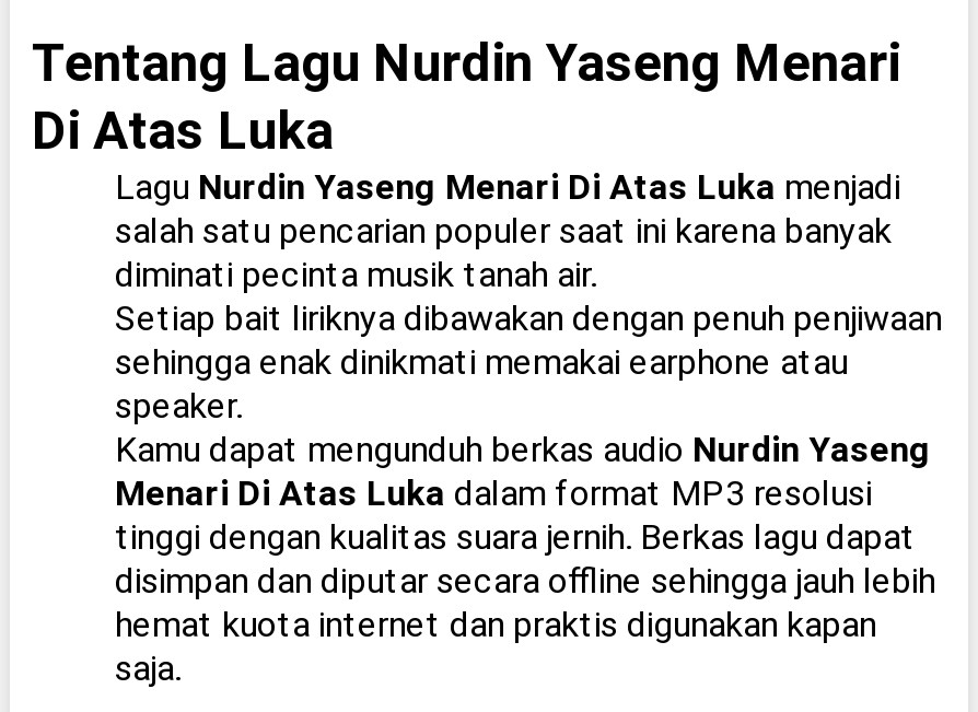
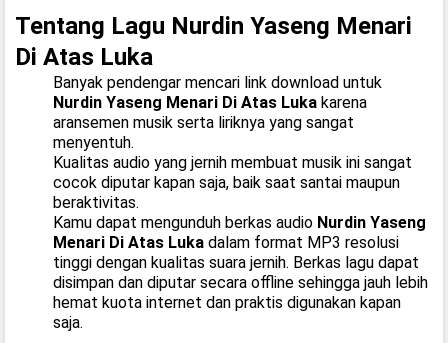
[115,166,942,427] Lagu Nurdin Yaseng Menari Di Atas Luka menjadi | salah satu pencarian populer saat ini karena banyak | diminati pecinta musik tanah air. | Setiap bait liriknya dibawakan dengan penuh penjiwaan | sehingga enak dinikmati memakai earphone atau | speaker. -> [53,73,412,212] Banyak pendengar mencari link download untuk | Nurdin Yaseng Menari Di Atas Luka karena | aransemen musik serta liriknya yang sangat | menyentuh. | Kualitas audio yang jernih membuat musik ini sangat | cocok diputar kapan saja, baik saat santai maupun | beraktivitas.

